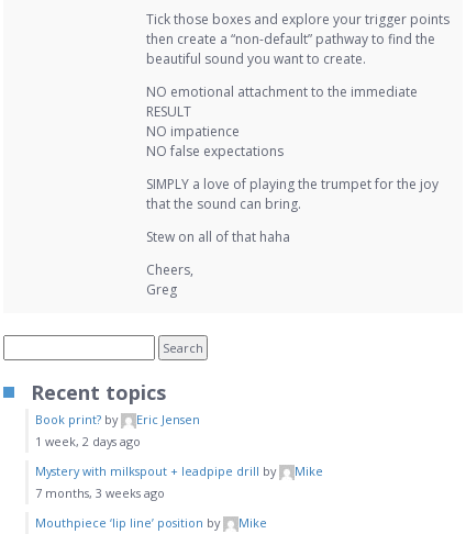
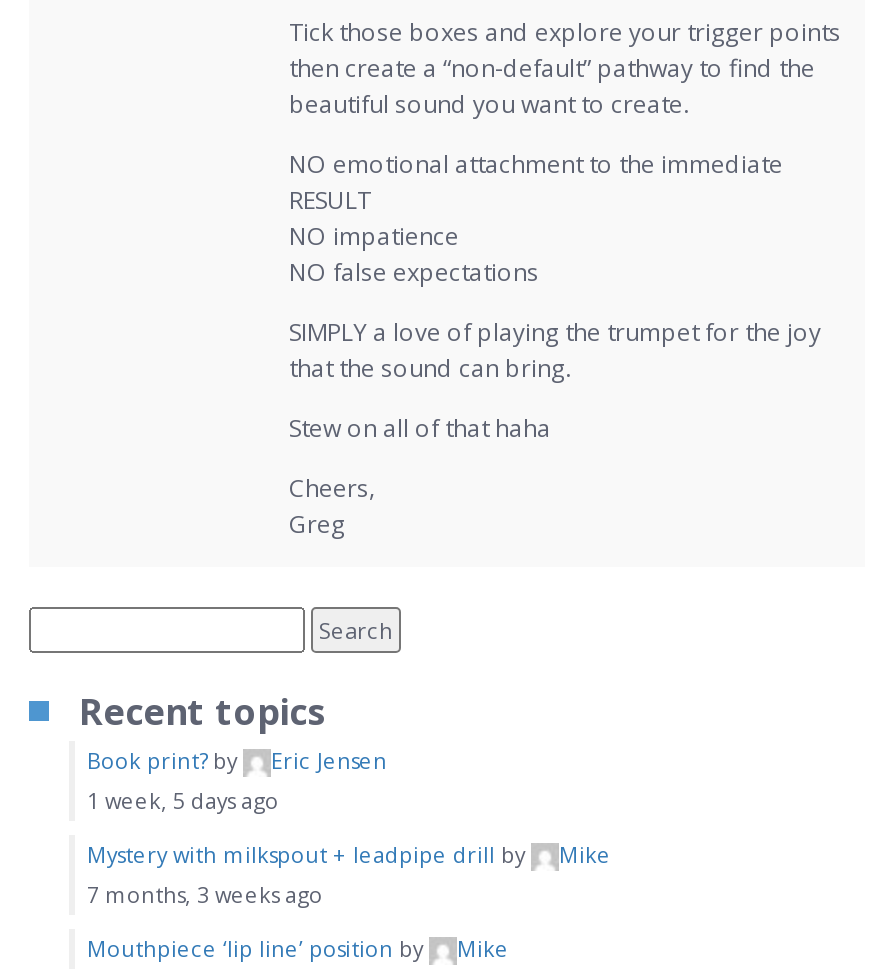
[35,433,141,449] 1 week, 2 days ago -> [87,785,279,815] 1 week, 5 days ago

